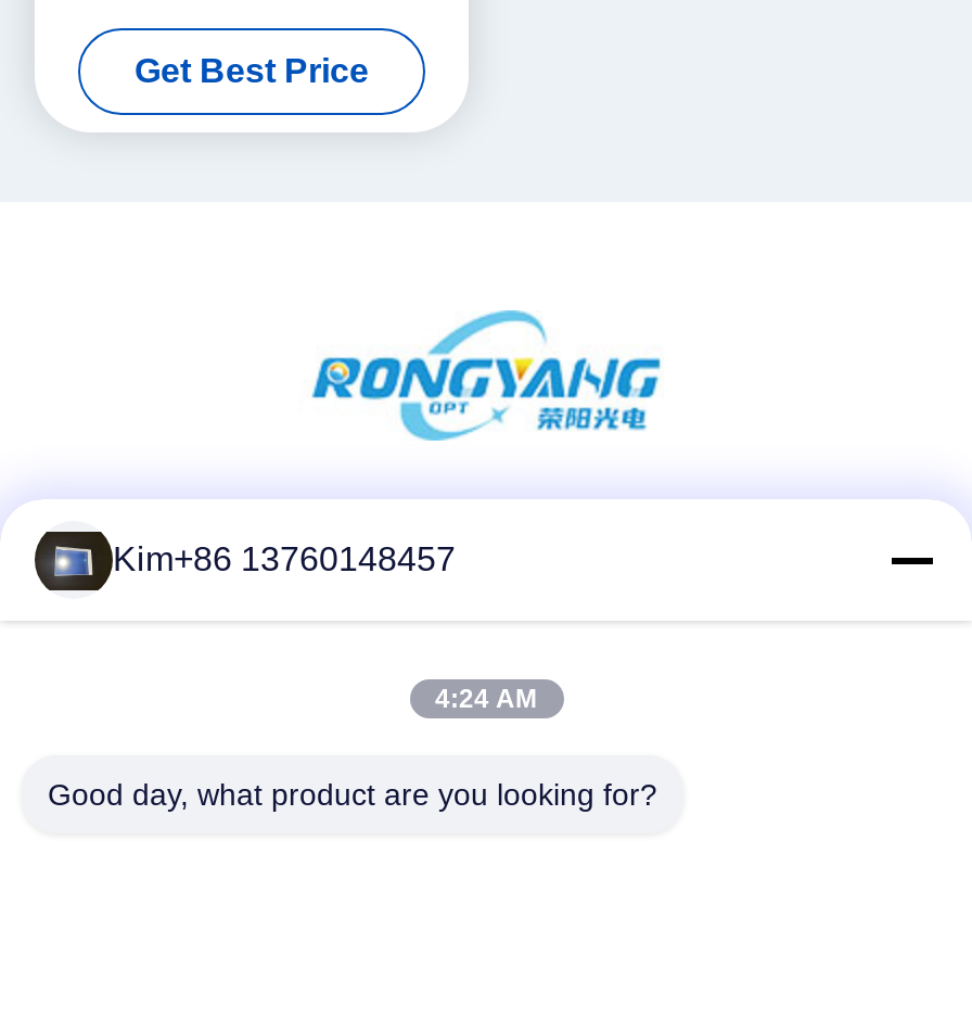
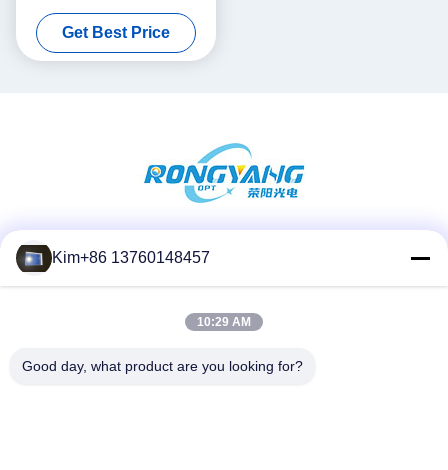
[435,684,537,714] 4:24 AM -> [197,315,251,329] 10:29 AM

